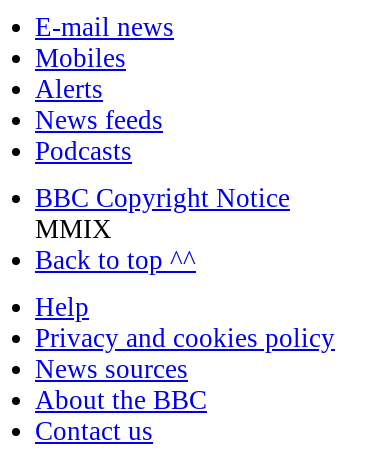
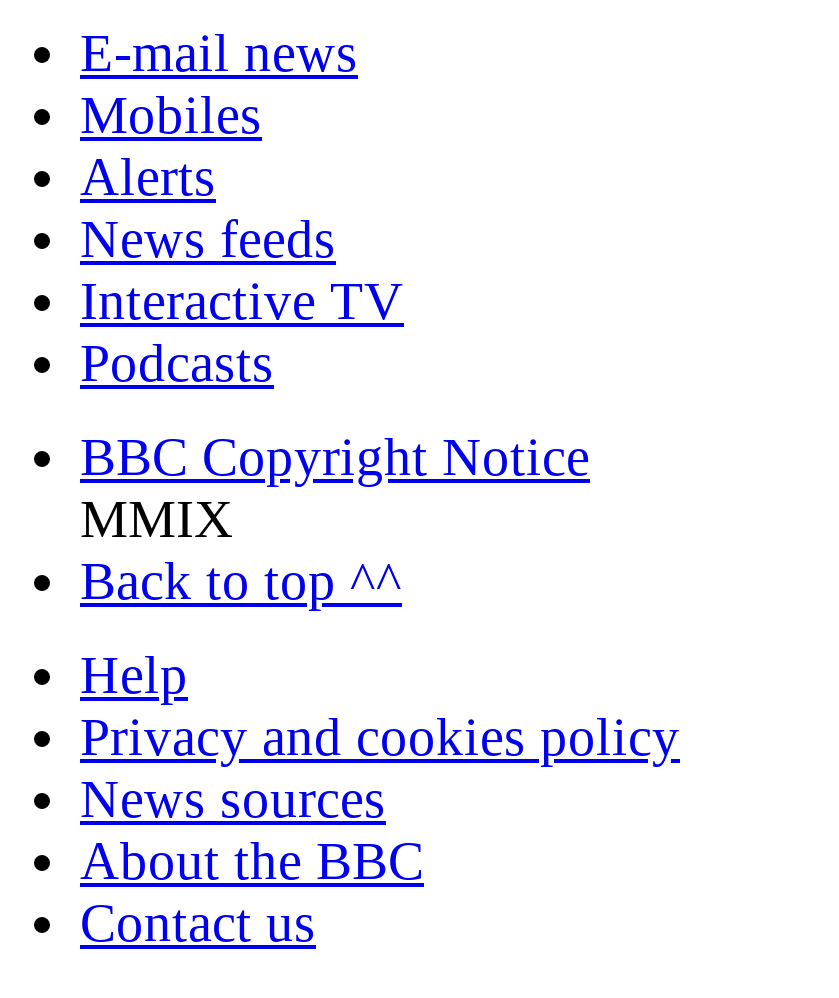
none -> [80,270,404,330] Interactive TV

